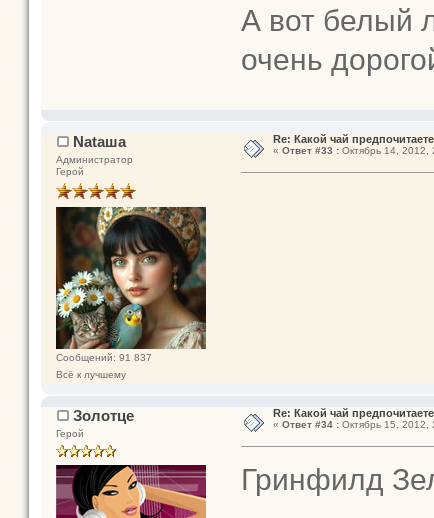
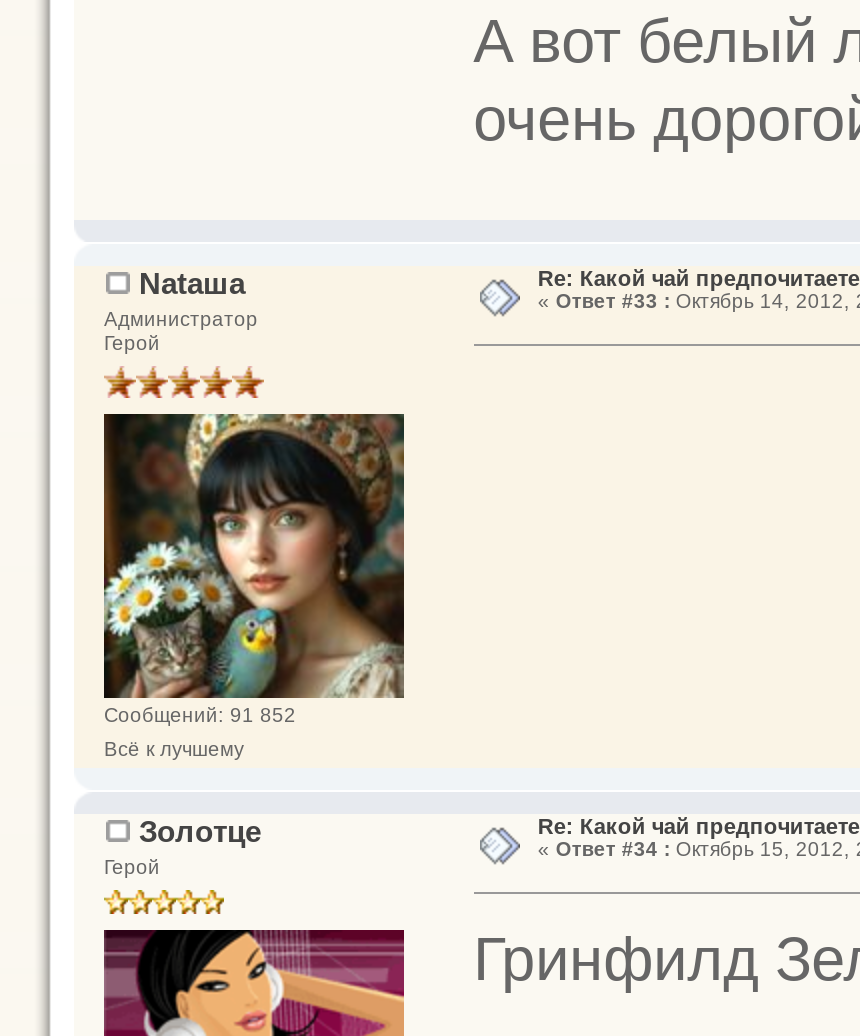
[56,352,152,363] Сообщений: 91 837 -> [104,703,296,725] Сообщений: 91 852

